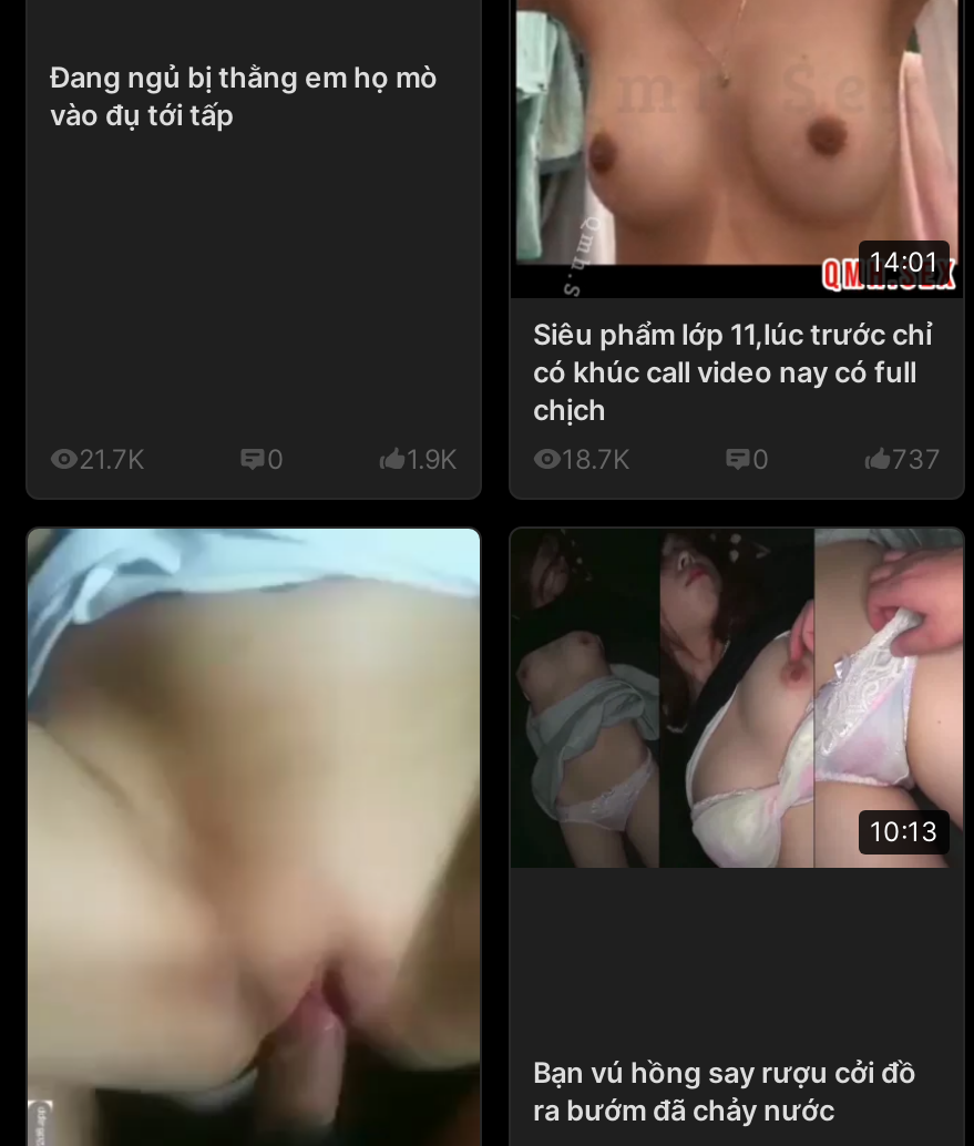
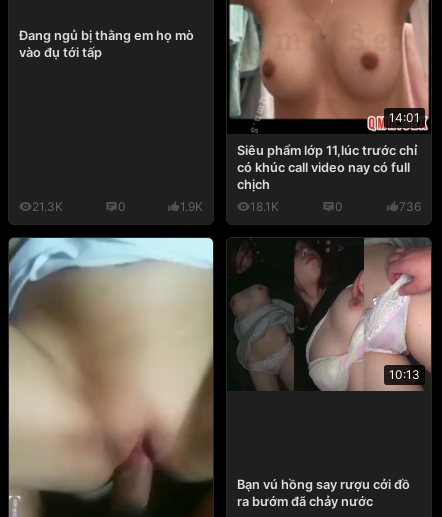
[79,442,145,475] 21.7K -> [32,199,63,214] 21.3K
[562,442,630,475] 18.7K -> [250,199,279,214] 18.1K
[892,442,941,475] 737 -> [399,199,421,214] 736

